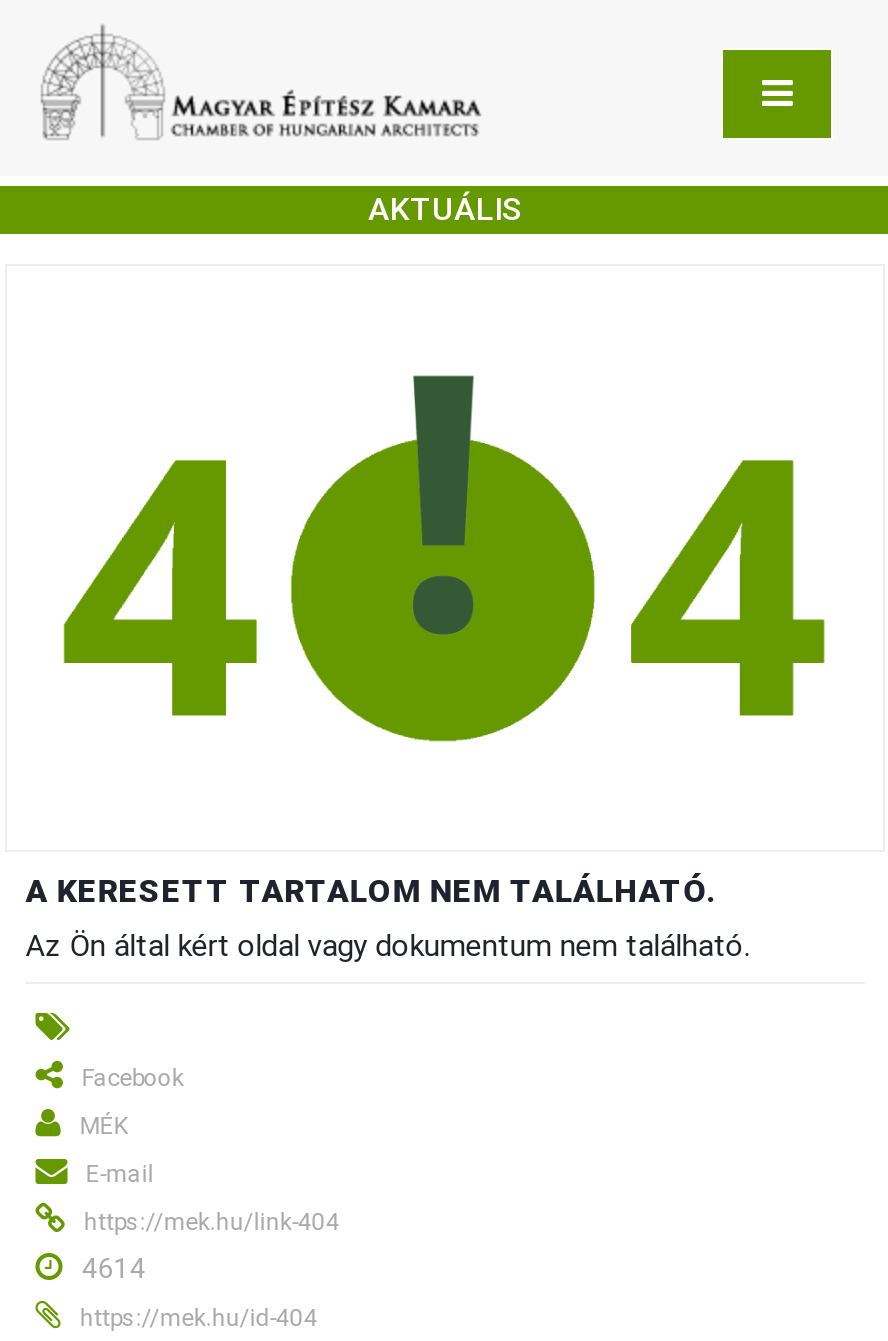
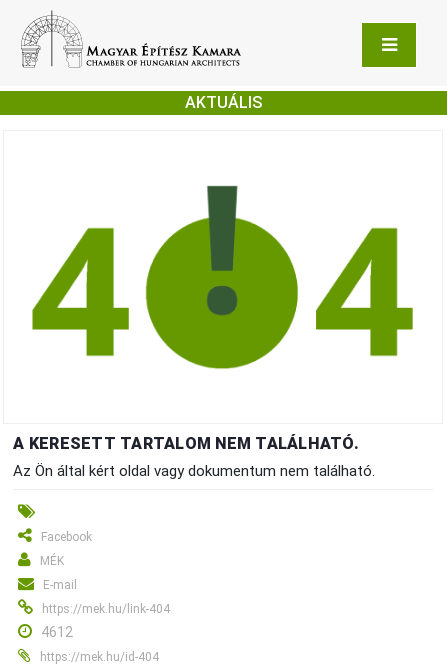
[82,1251,146,1283] 4614 -> [41,624,73,640] 4612

